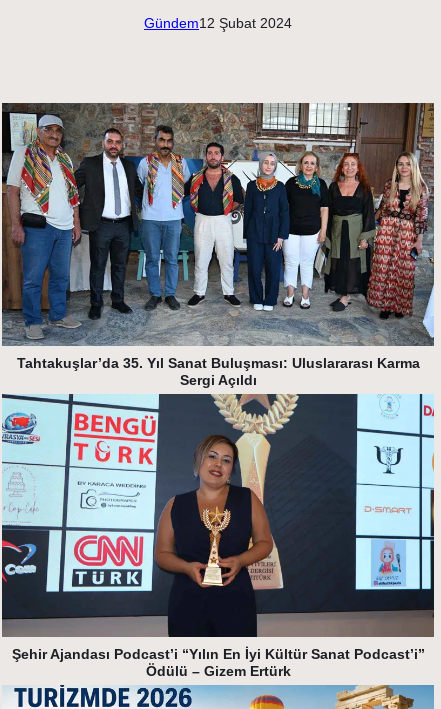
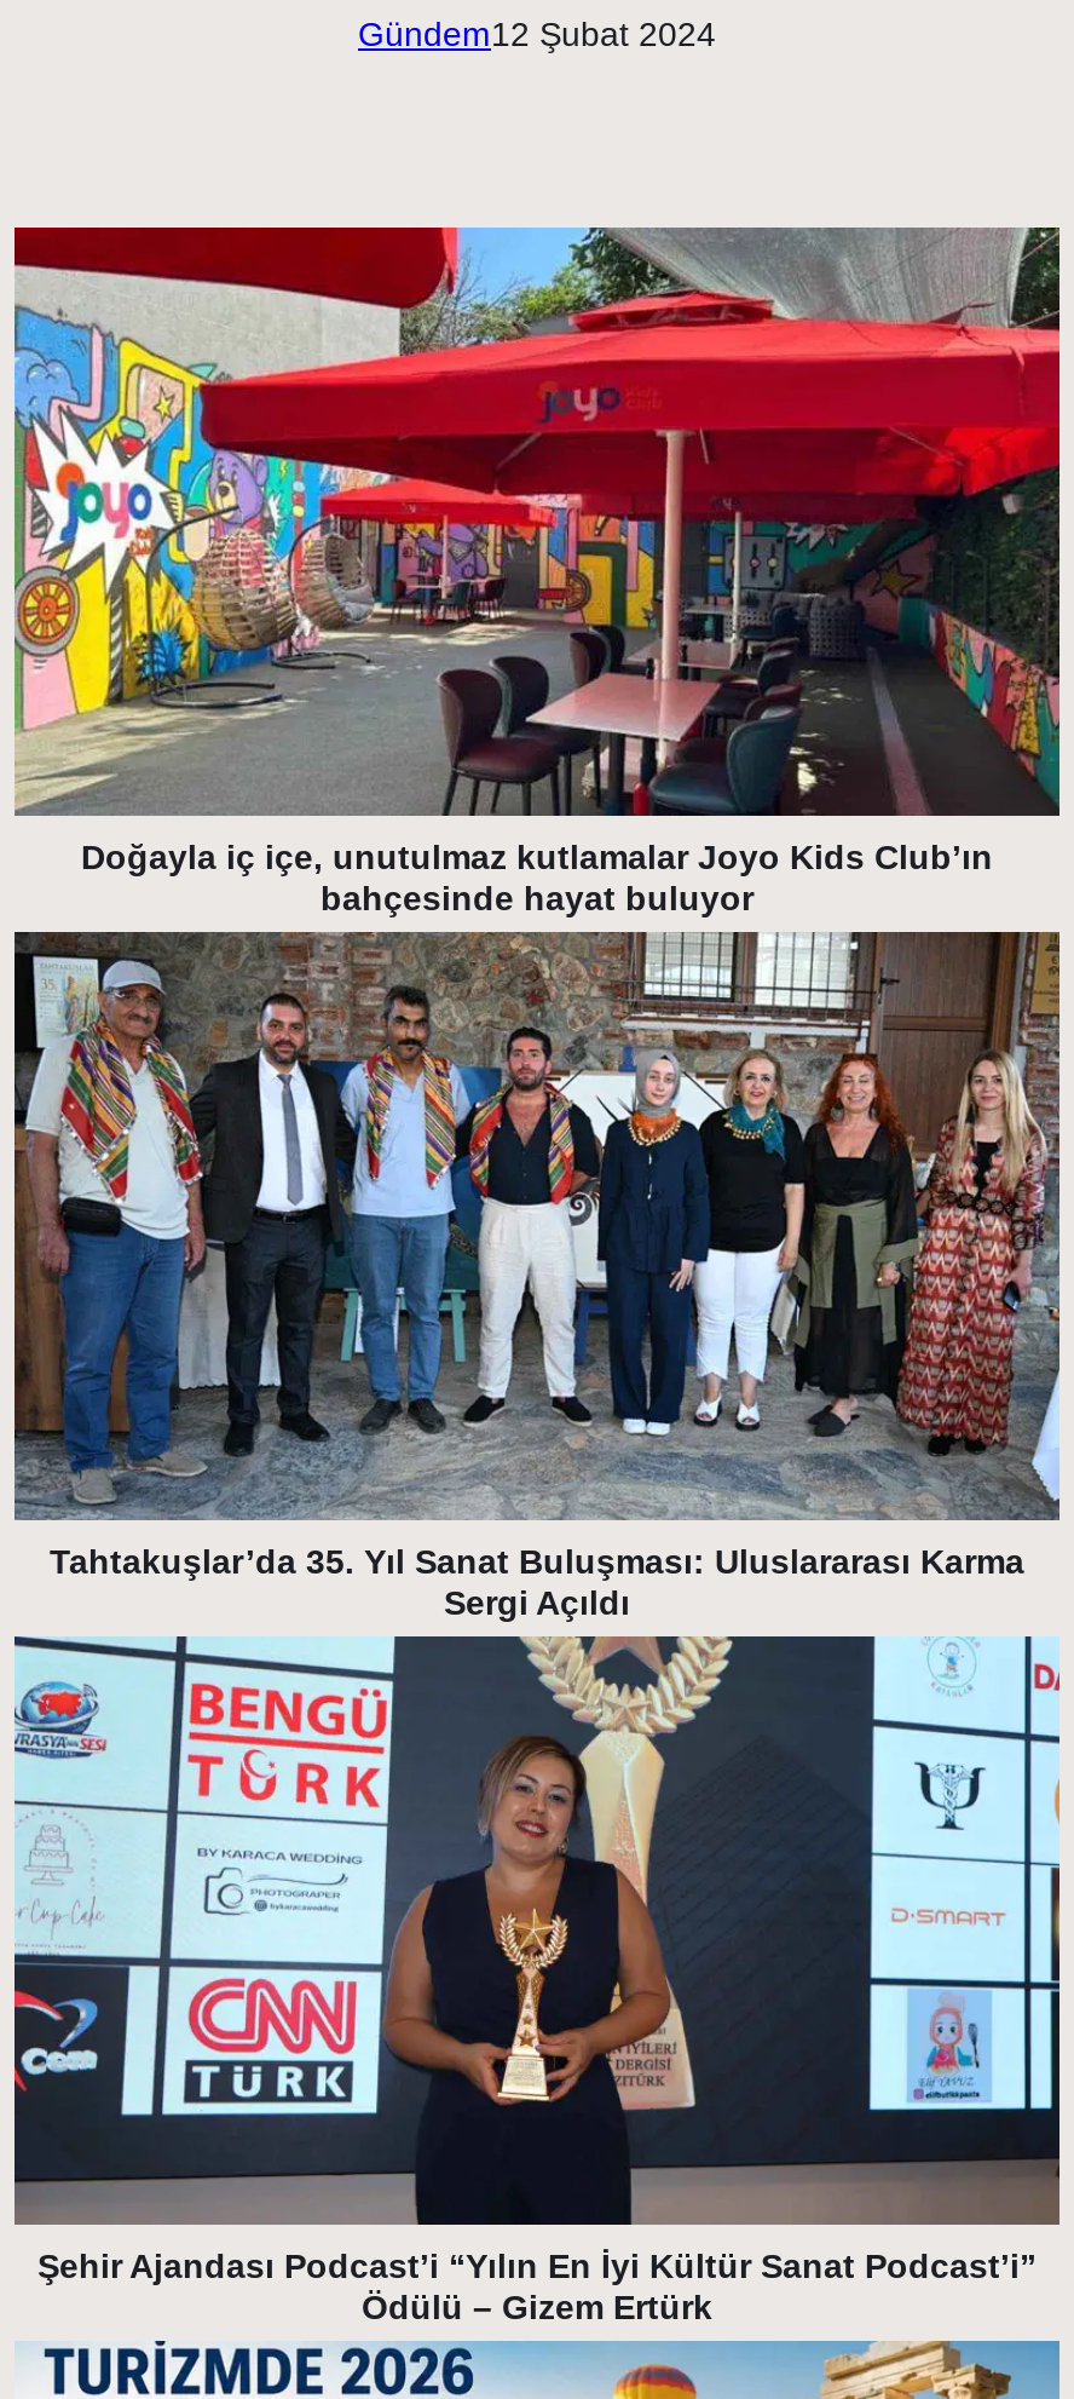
none -> [12,225,1062,917] [image] | Doğayla iç içe, unutulmaz kutlamalar Joyo Kids Club’ın | bahçesinde hayat buluyor

